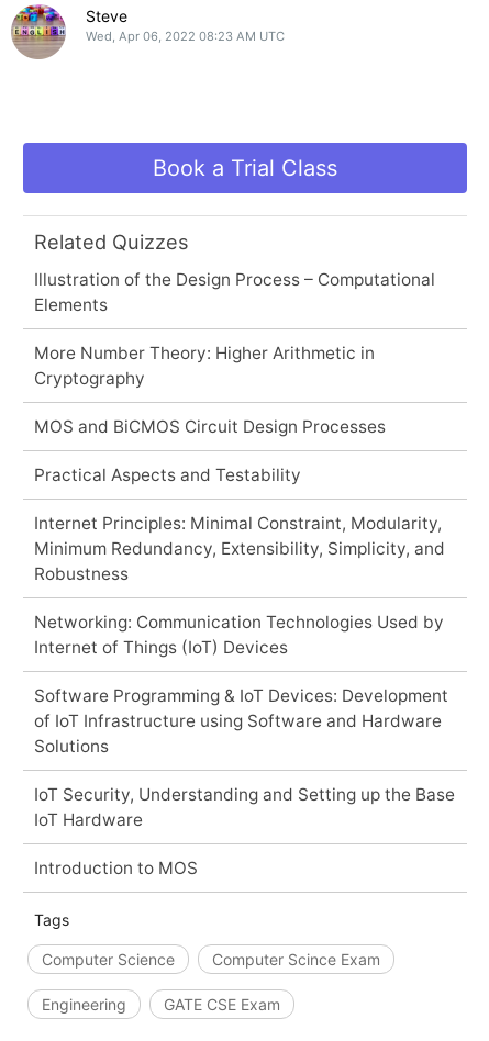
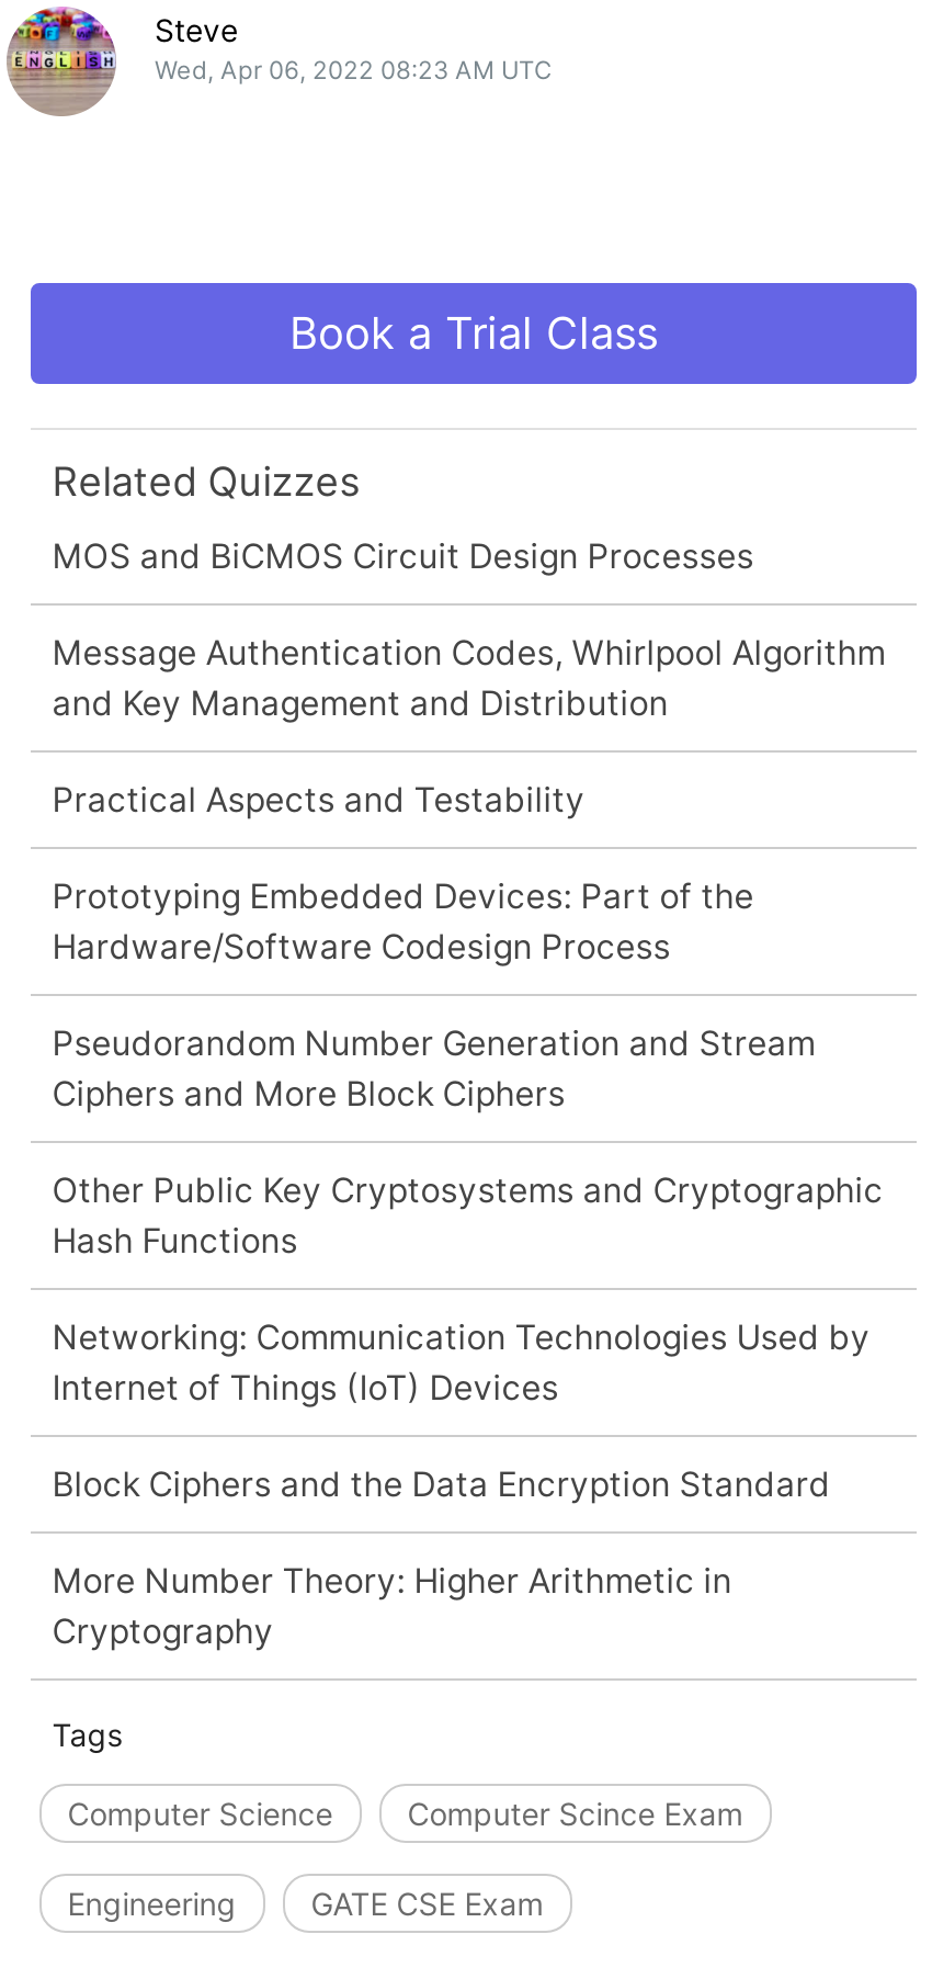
[34,269,435,315] Illustration of the Design Process – Computational | Elements -> [52,632,885,1505] Message Authentication Codes, Whirlpool Algorithm | and Key Management and Distribution | Prototyping Embedded Devices: Part of the | Hardware/Software Codesign Process | Pseudorandom Number Generation and Stream | Ciphers and More Block Ciphers | Other Public Key Cryptosystems and Cryptographic | Hash Functions | Block Ciphers and the Data Encryption Standard
moved [34,343,374,389] -> [52,1560,732,1652]: More Number Theory: Higher Arithmetic in | Cryptography
moved [34,416,385,485] -> [52,535,754,821]: MOS and BiCMOS Circuit Design Processes | Practical Aspects and Testability
[34,513,455,878] Internet Principles: Minimal Constraint, Modularity, | Minimum Redundancy, Extensibility, Simplicity, and | Robustness | Software Programming & IoT Devices: Development | of IoT Infrastructure using Software and Hardware | Solutions | IoT Security, Understanding and Setting up the Base | IoT Hardware | Introduction to MOS -> none
moved [34,612,444,658] -> [52,1316,870,1409]: Networking: Communication Technologies Used by | Internet of Things (IoT) Devices

